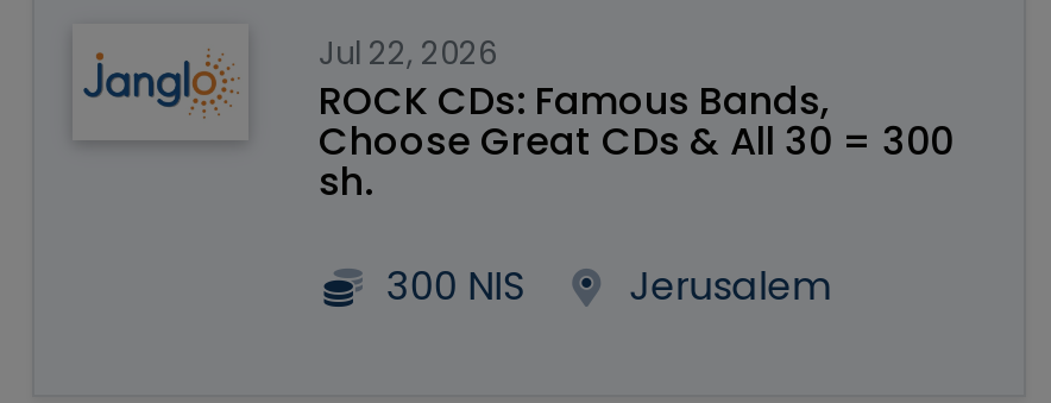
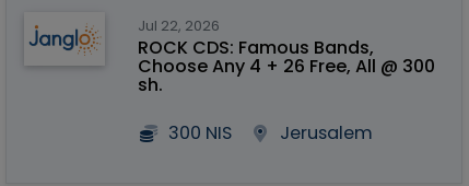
[319,74,954,169] ROCK CDs: Famous Bands, | Choose Great CDs & All 30 = 300 -> [137,35,435,78] ROCK CDS: Famous Bands, | Choose Any 4 + 26 Free, All @ 300

